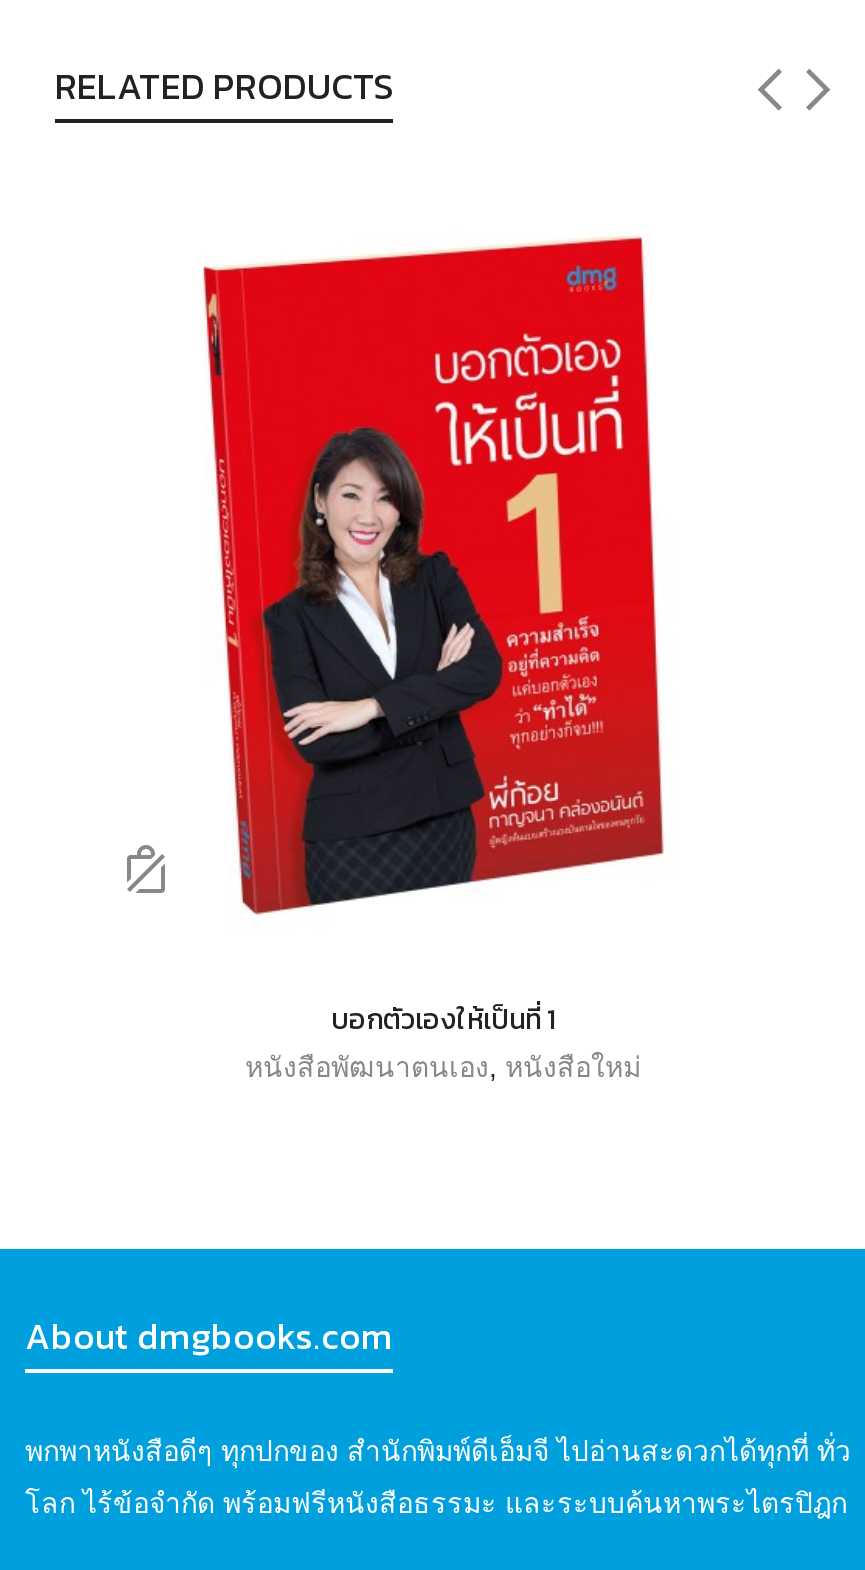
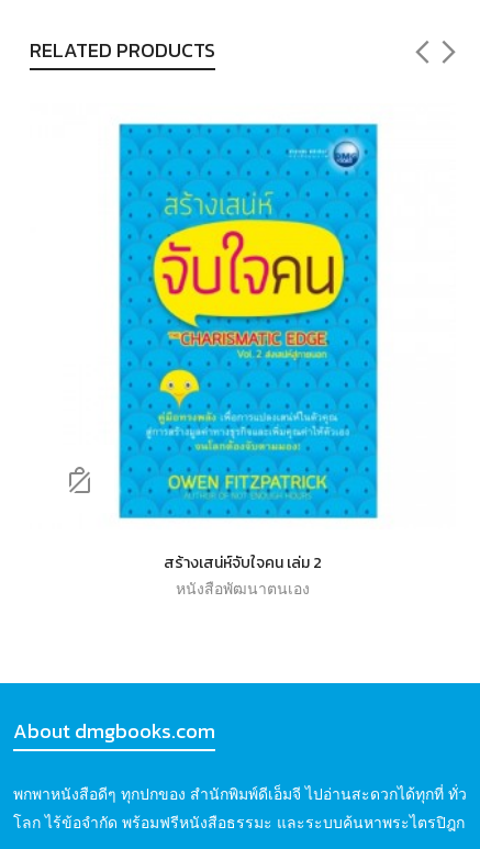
[201,229,689,1084] [image] | บอกตัวเองให้เป็นที่ 1 | หนังสือพัฒนาตนเอง,หนังสือใหม่ -> [112,122,379,598] [image] | สร้างเสน่ห์จับใจคน เล่ม 2 | หนังสือพัฒนาตนเอง

